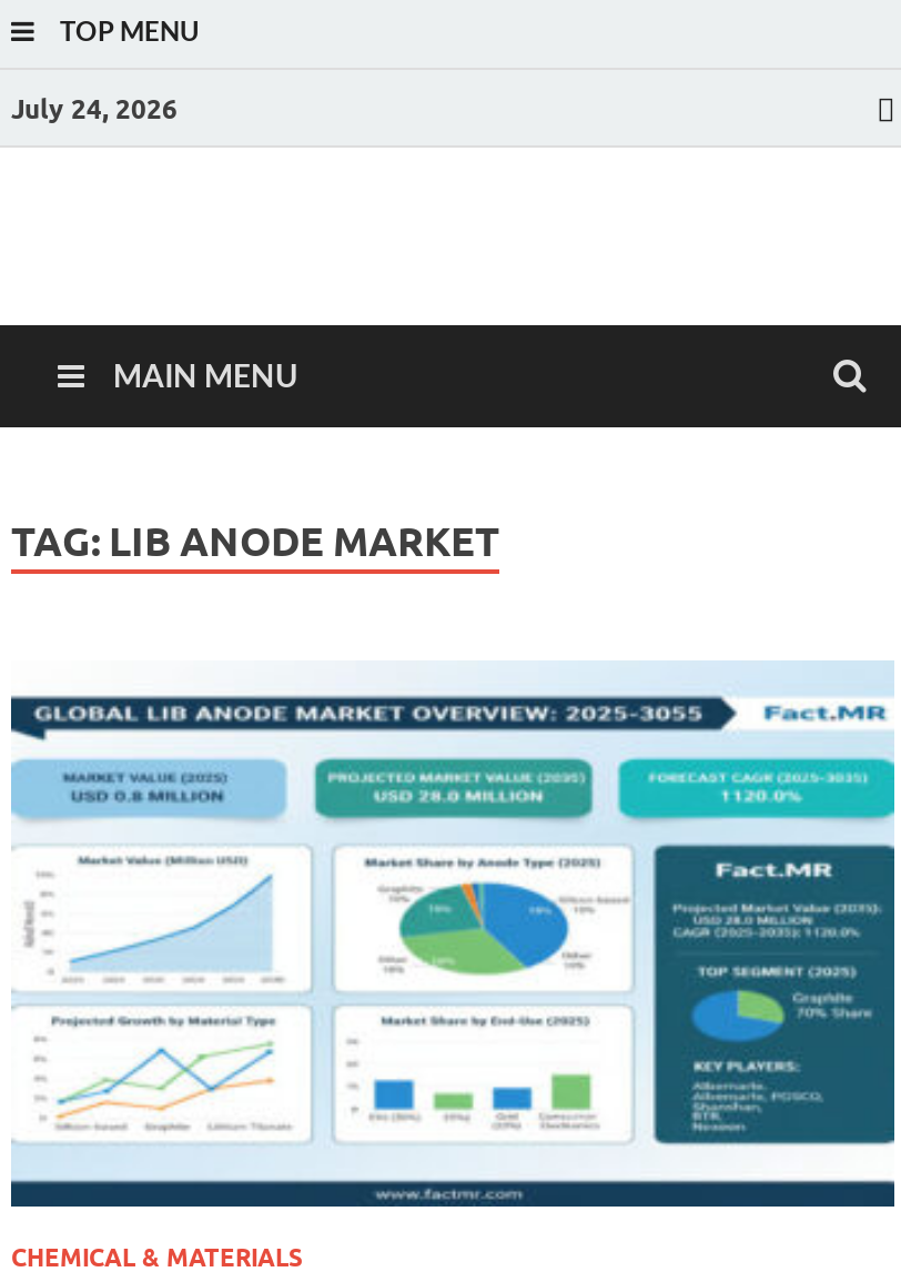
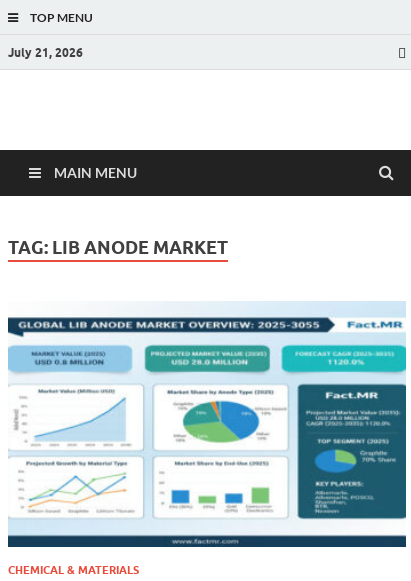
[11,91,178,124] July 24, 2026 -> [8,44,83,59] July 21, 2026

